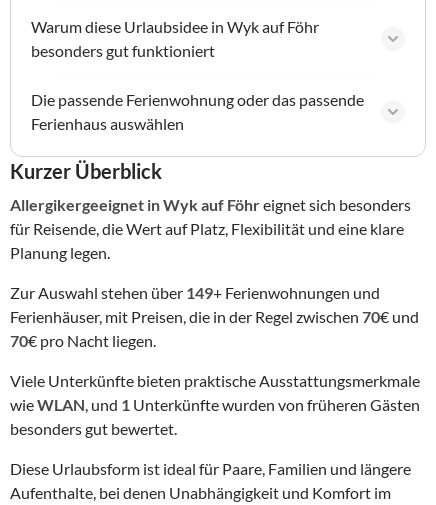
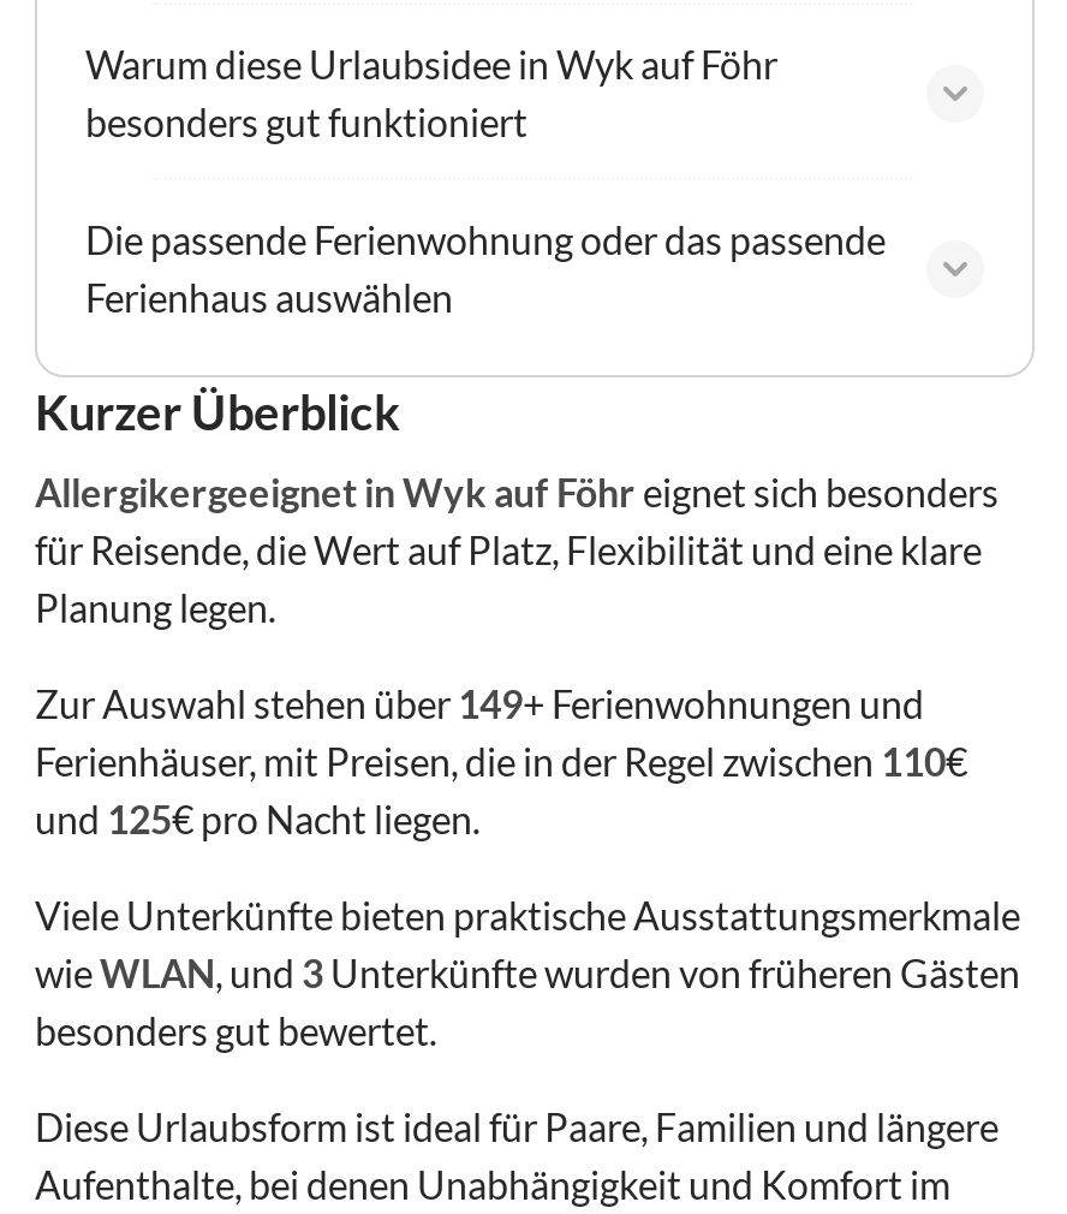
[10,307,419,350] Ferienhäuser, mit Preisen, die in der Regel zwischen 70€ und | 70€ pro Nacht liegen. -> [35,737,967,840] Ferienhäuser, mit Preisen, die in der Regel zwischen 110€ | und 125€ pro Nacht liegen.
[10,395,420,414] wieWLAN, und 1 Unterkünfte wurden von früheren Gästen -> [35,949,1020,994] wieWLAN, und 3 Unterkünfte wurden von früheren Gästen

